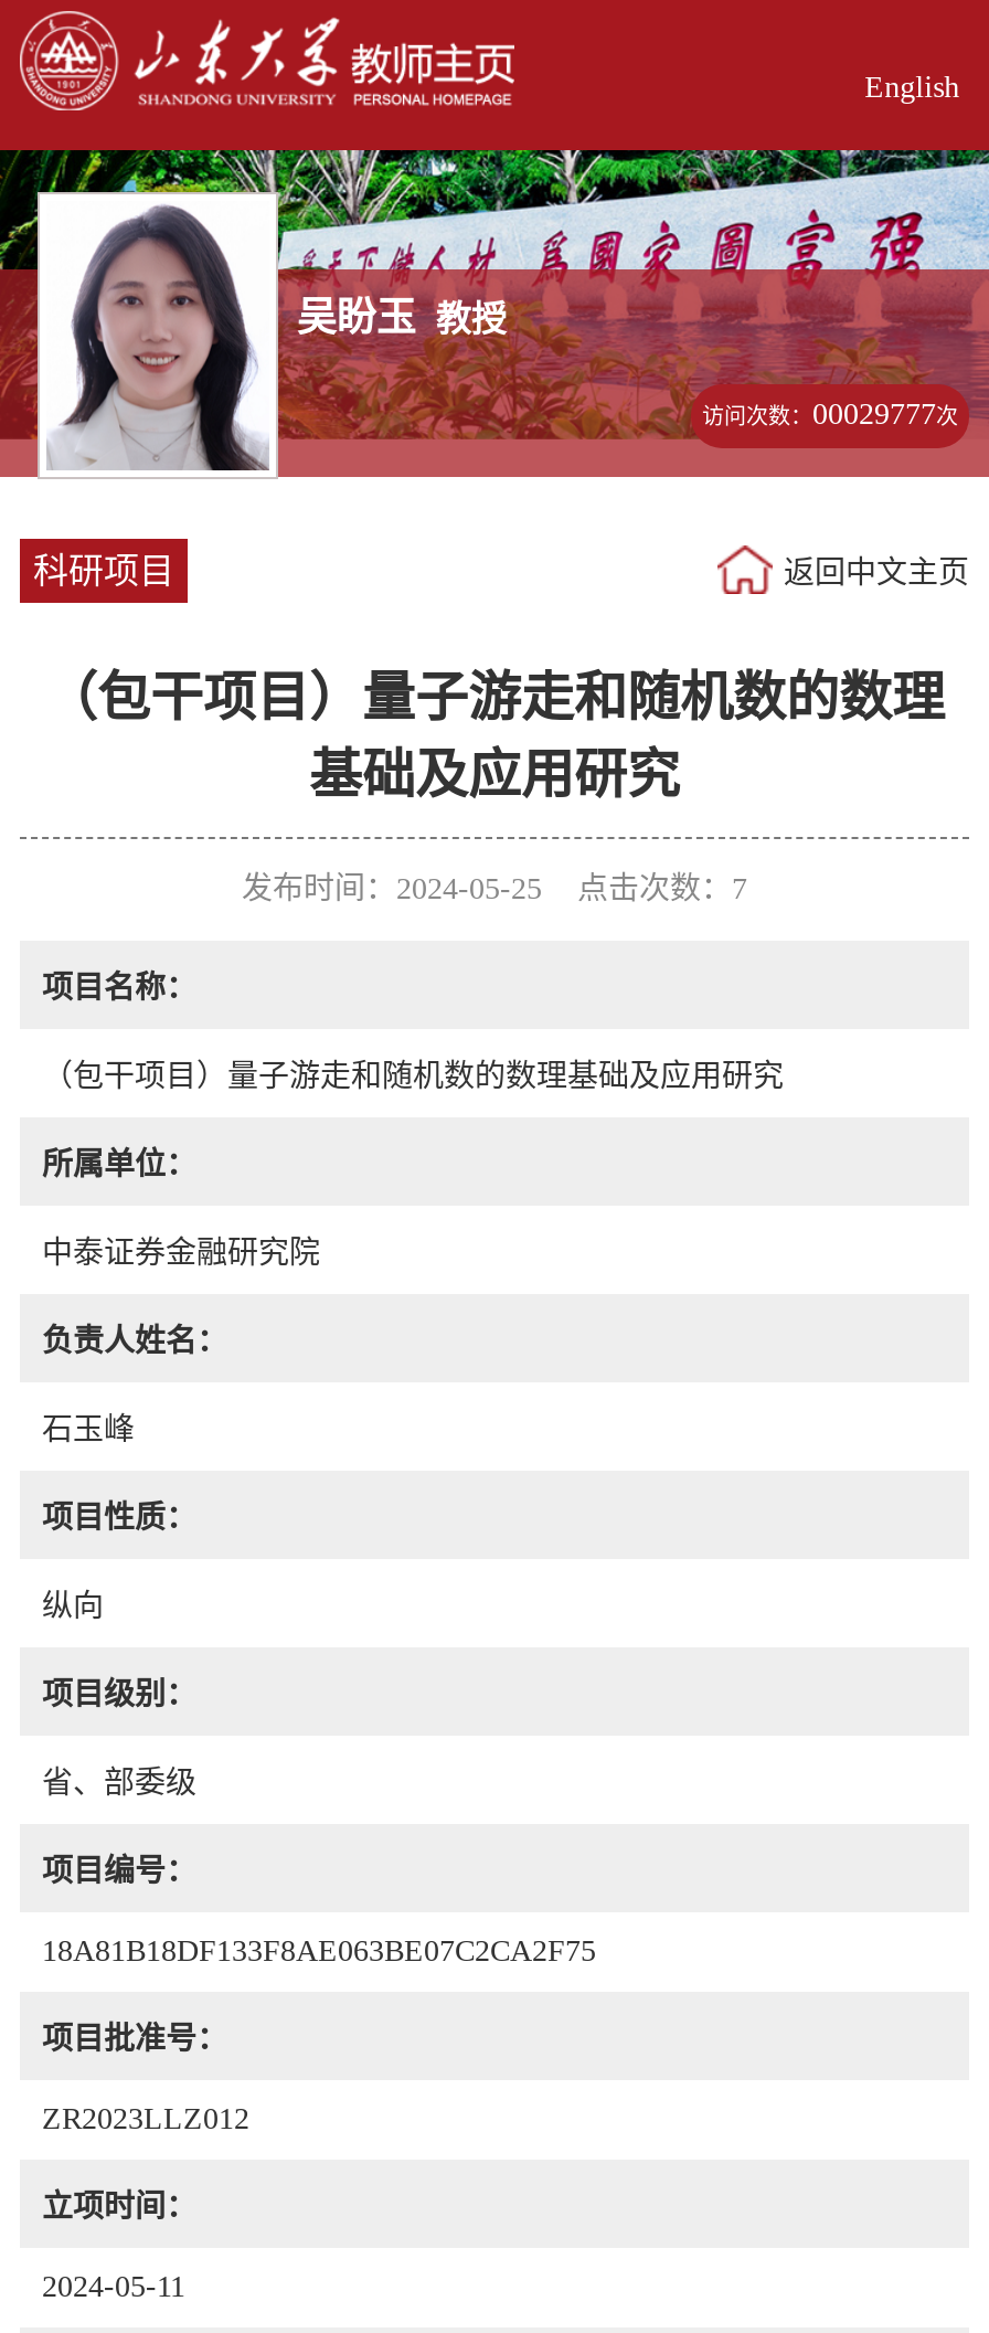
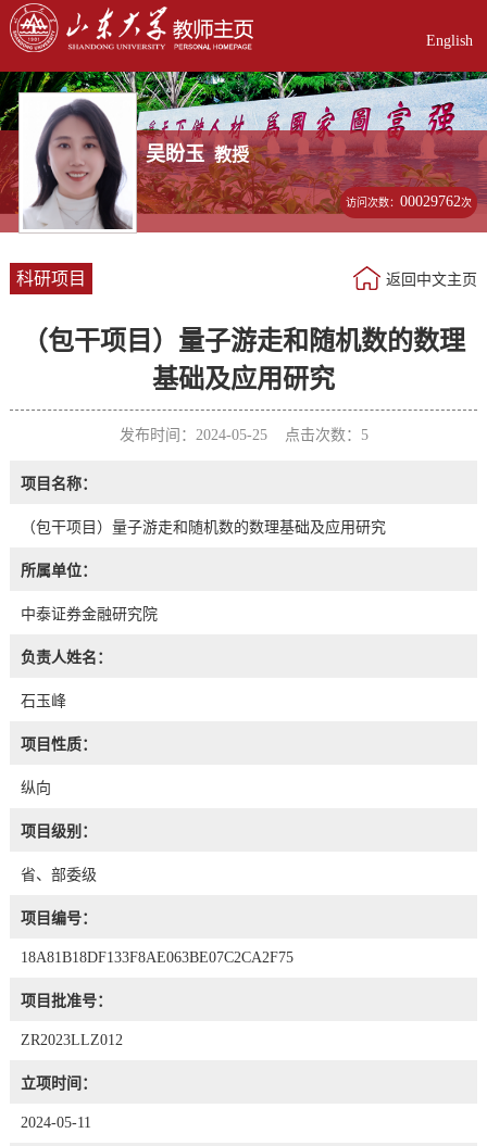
[702,397,958,431] 访问次数：00029777次 -> [346,193,472,210] 访问次数：00029762次
[242,872,747,905] 发布时间：2024-05-25 点击次数：7 -> [119,427,368,443] 发布时间：2024-05-25 点击次数：5

